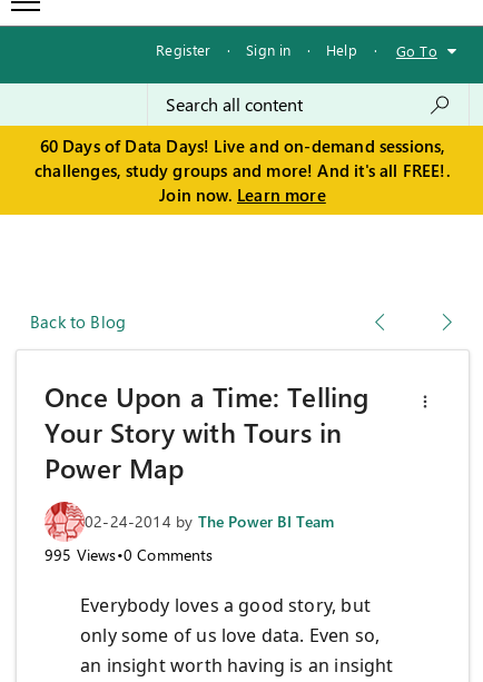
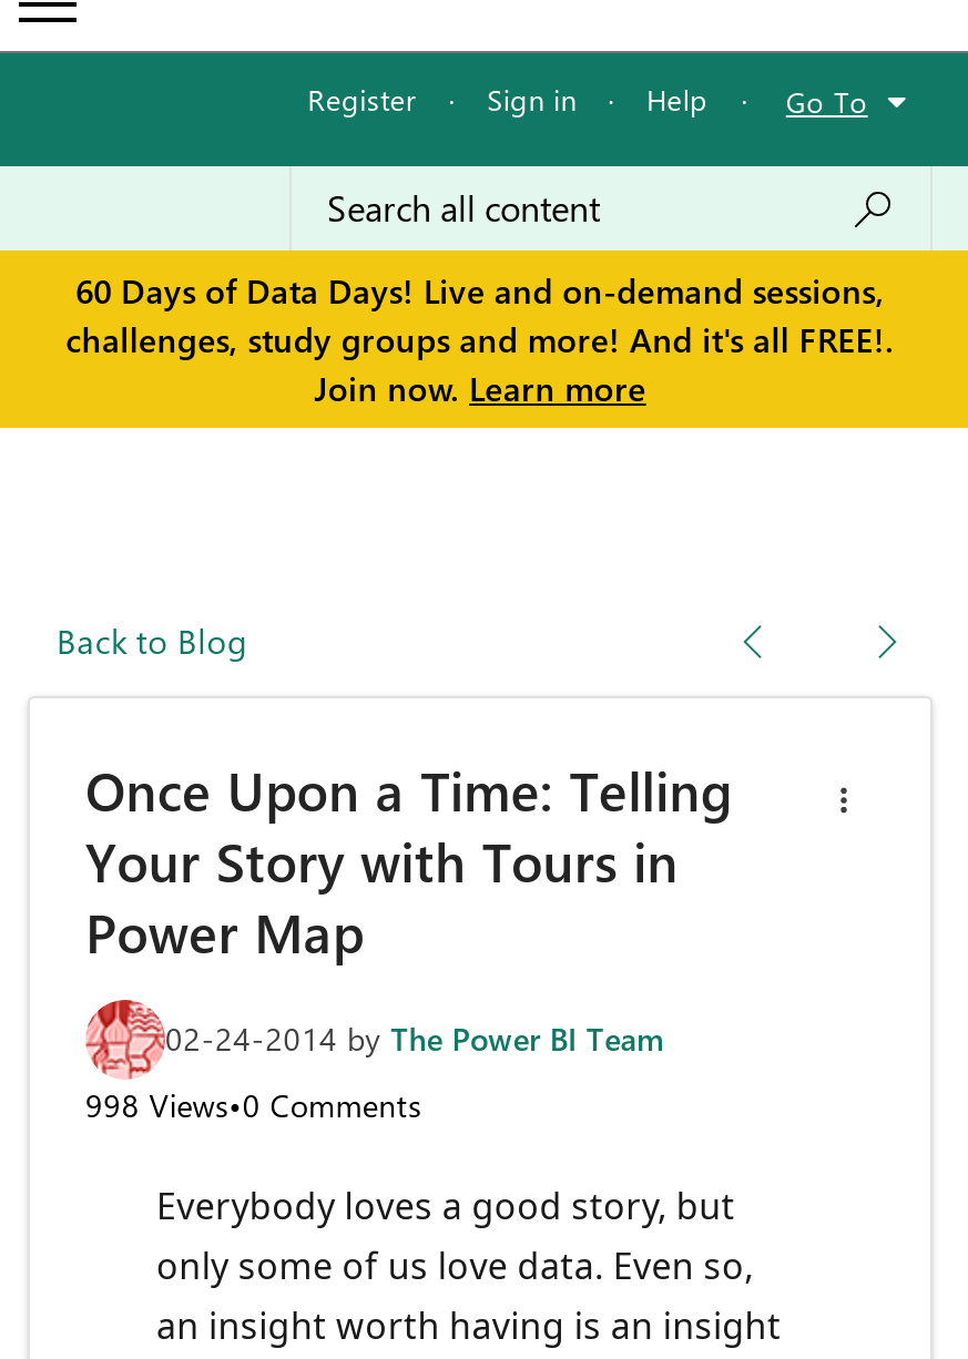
[45,544,213,566] 995 Views•0 Comments -> [85,1085,422,1127] 998 Views•0 Comments

